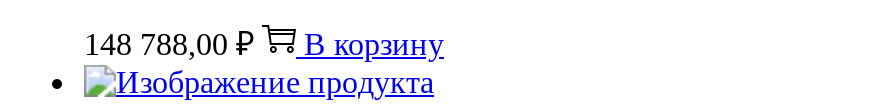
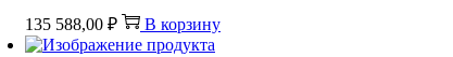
[84,27,444,61] 148 788,00 ₽ В корзину -> [25,15,221,33] 135 588,00 ₽ В корзину

